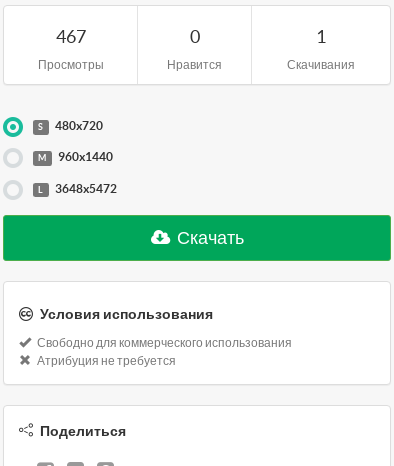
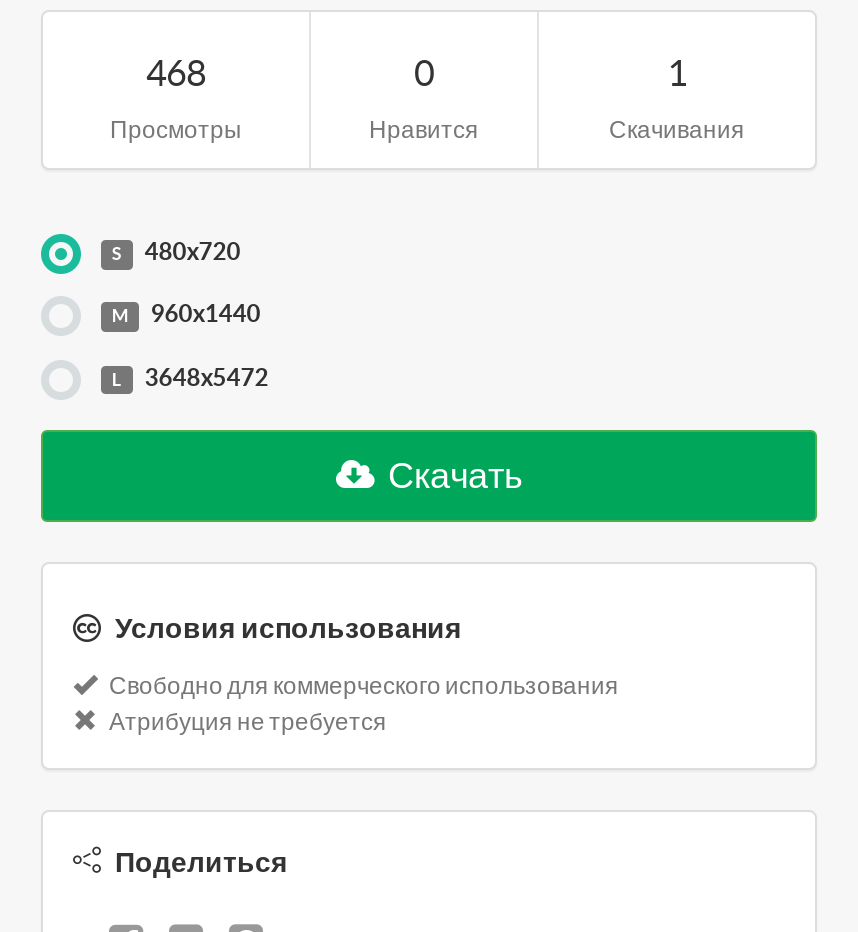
[55,26,85,47] 467 -> [146,53,206,95] 468

